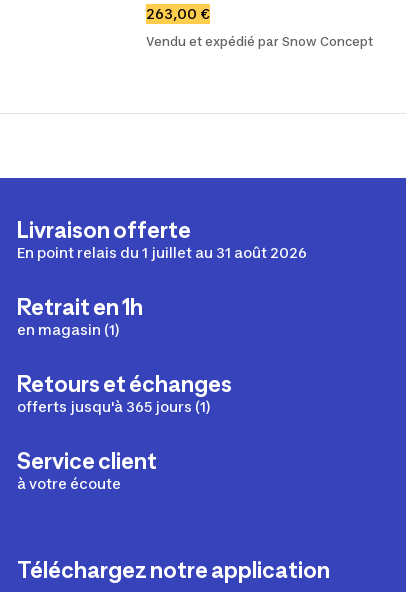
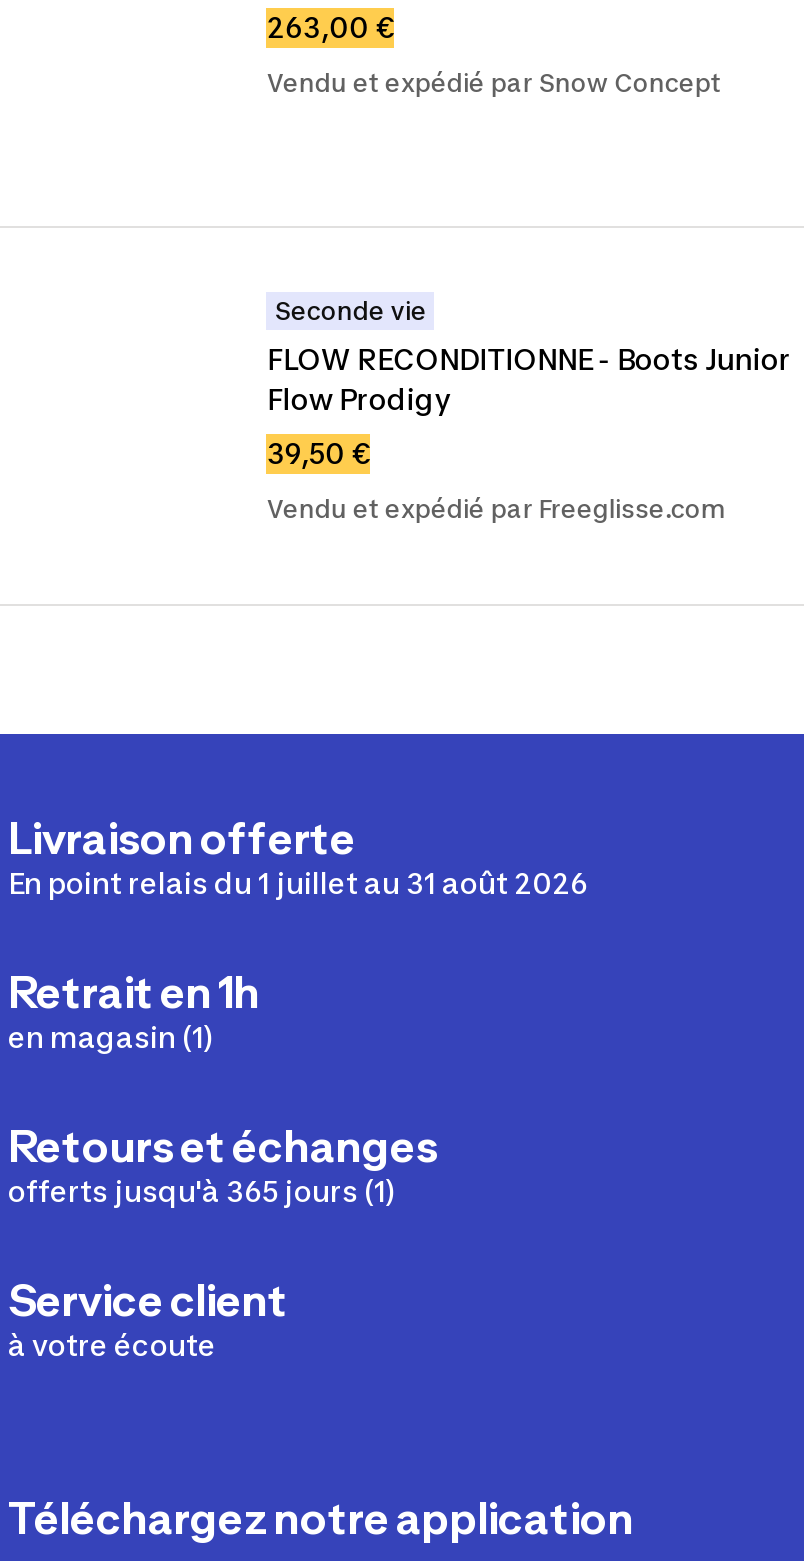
none -> [267,296,791,524] Seconde vie | FLOW RECONDITIONNE - Boots Junior | Flow Prodigy | 39,50 € | Vendu et expédié par Freeglisse.com

